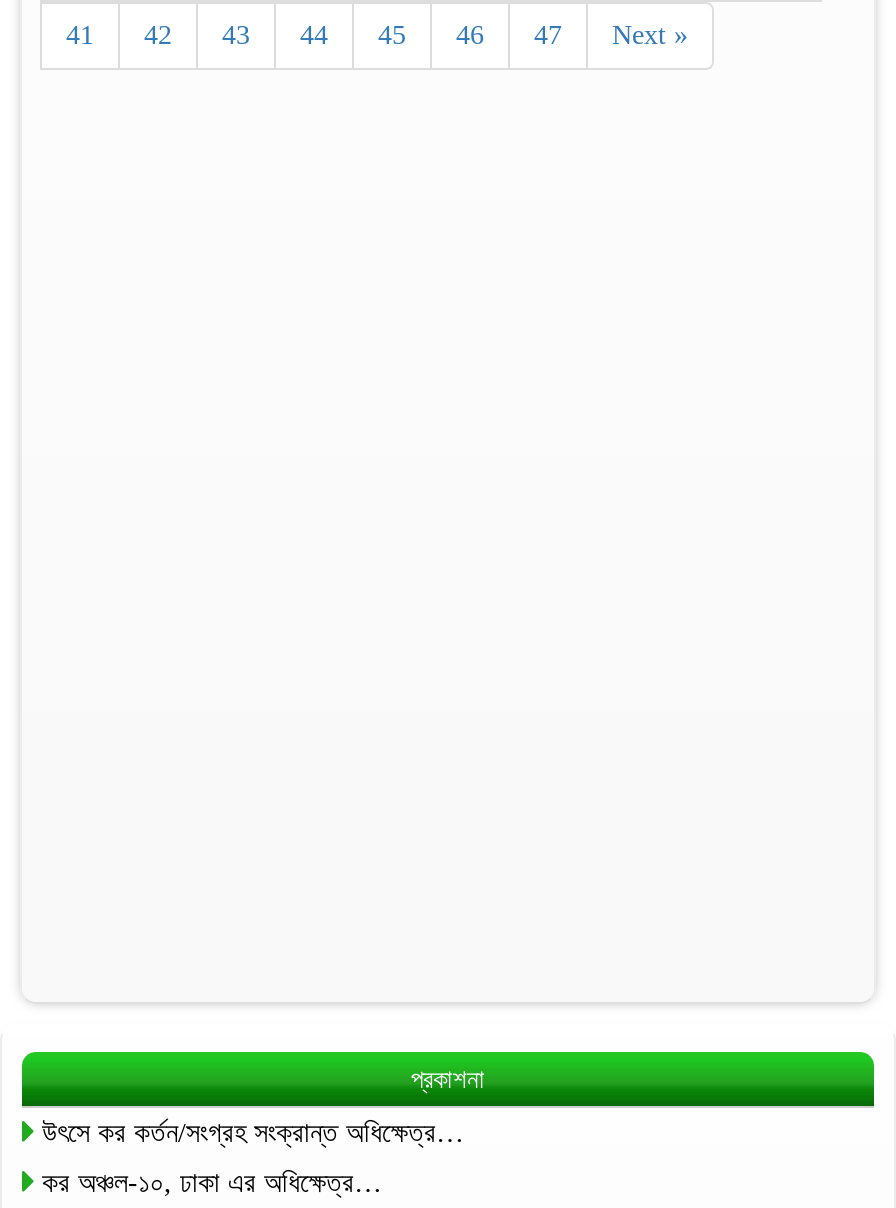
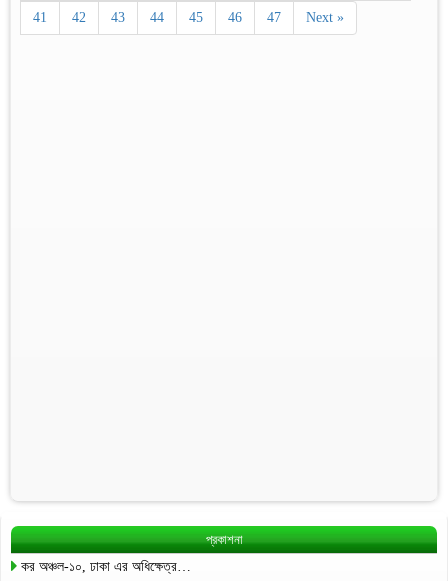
[42,1117,464,1147] উৎসে কর কর্তন/সংগ্রহ সংক্রান্ত অধিক্ষেত্র… -> none

